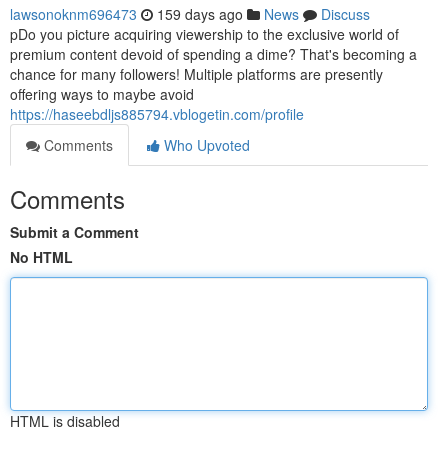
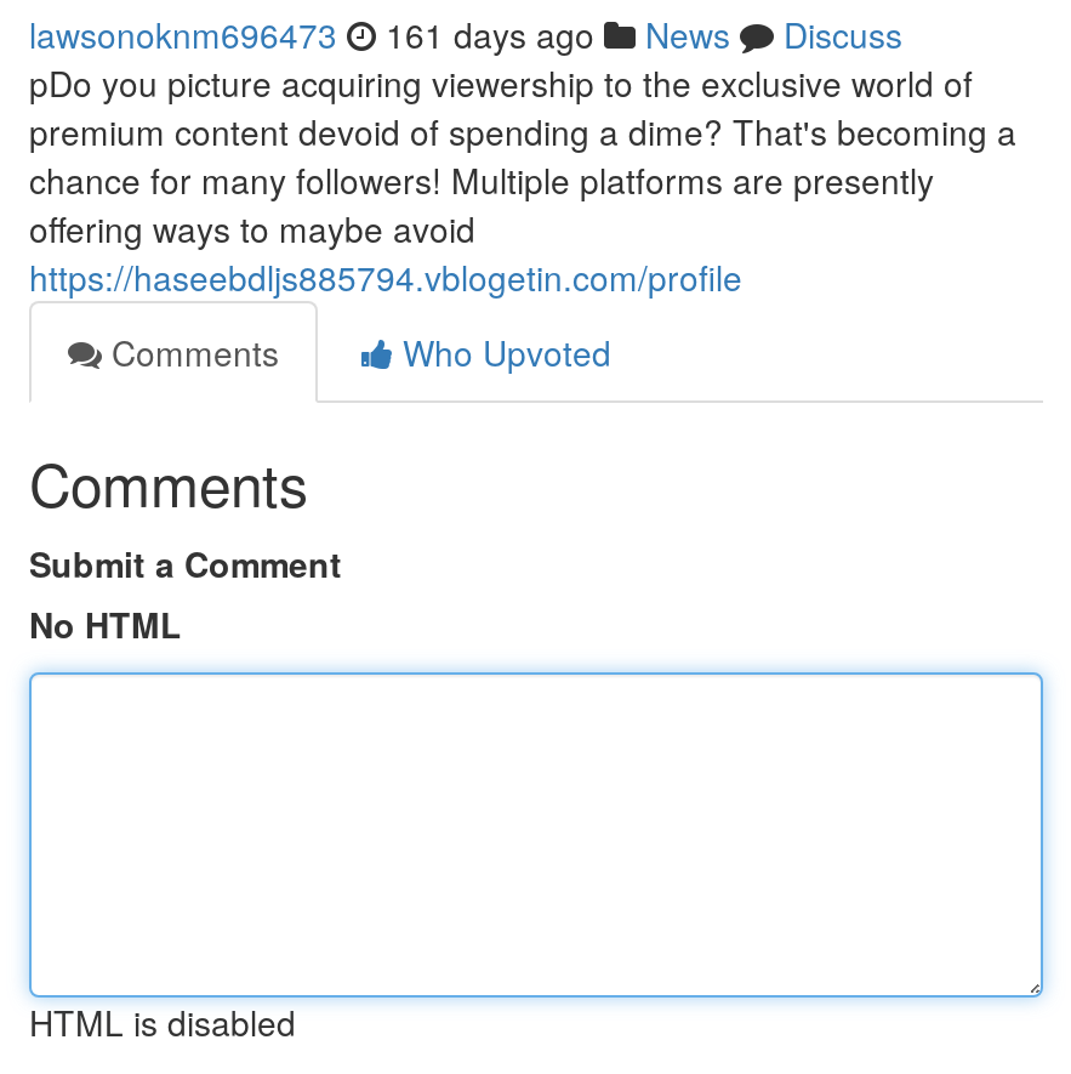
[10,4,370,24] lawsonoknm696473 159 days ago News Discuss -> [29,10,902,58] lawsonoknm696473 161 days ago News Discuss

